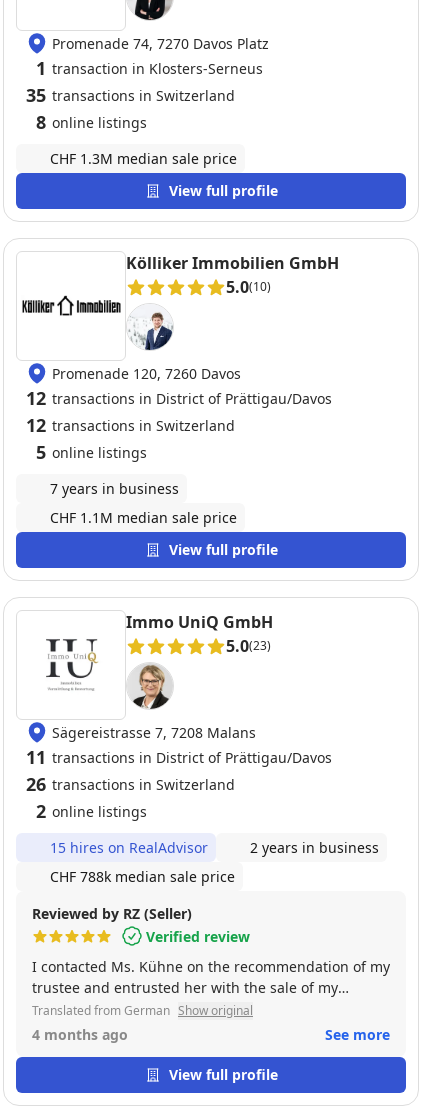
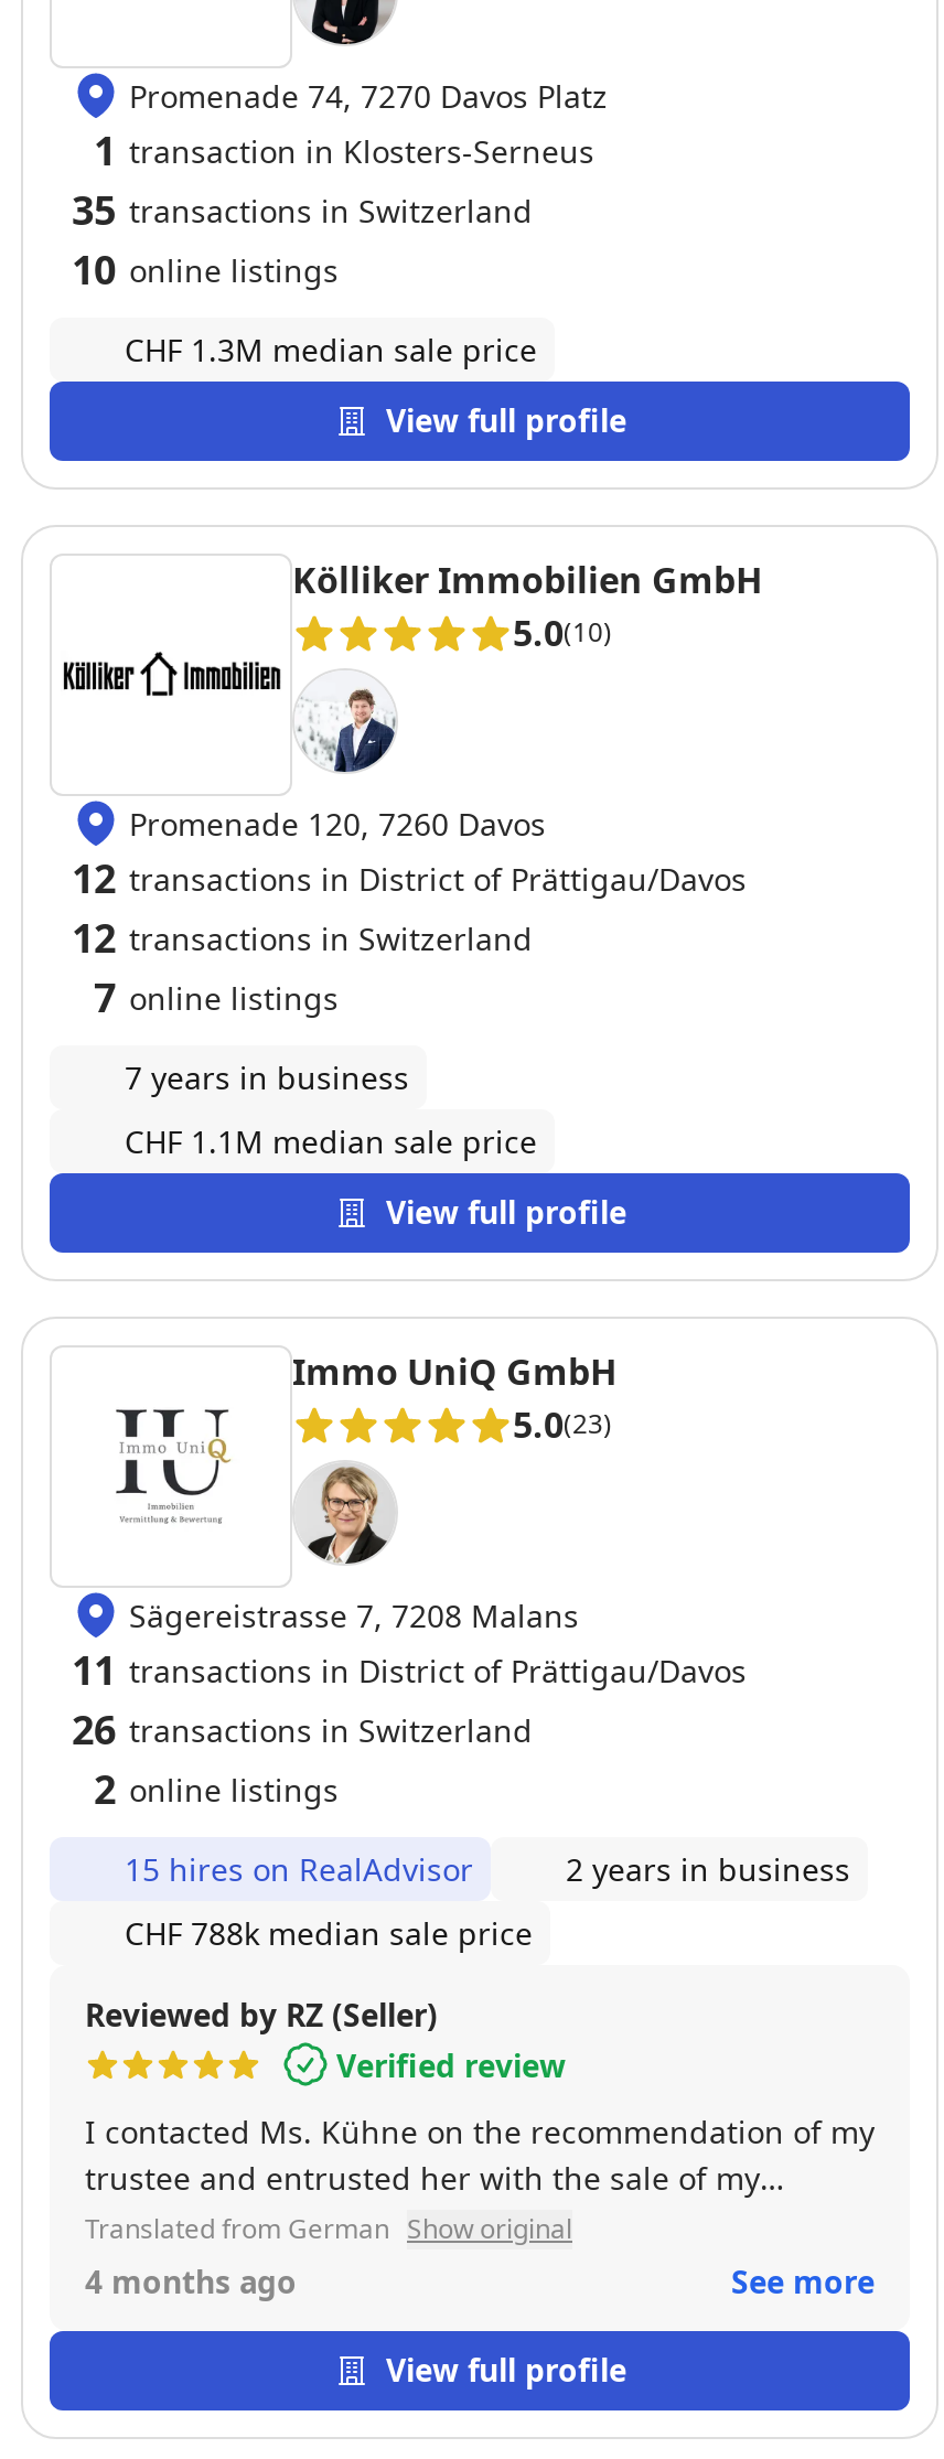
[36,110,147,134] 8 online listings -> [72,243,339,296] 10 online listings
[36,440,147,464] 5 online listings -> [94,970,339,1023] 7 online listings

